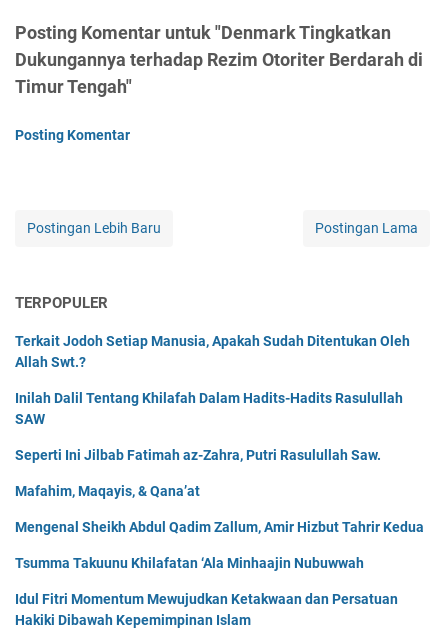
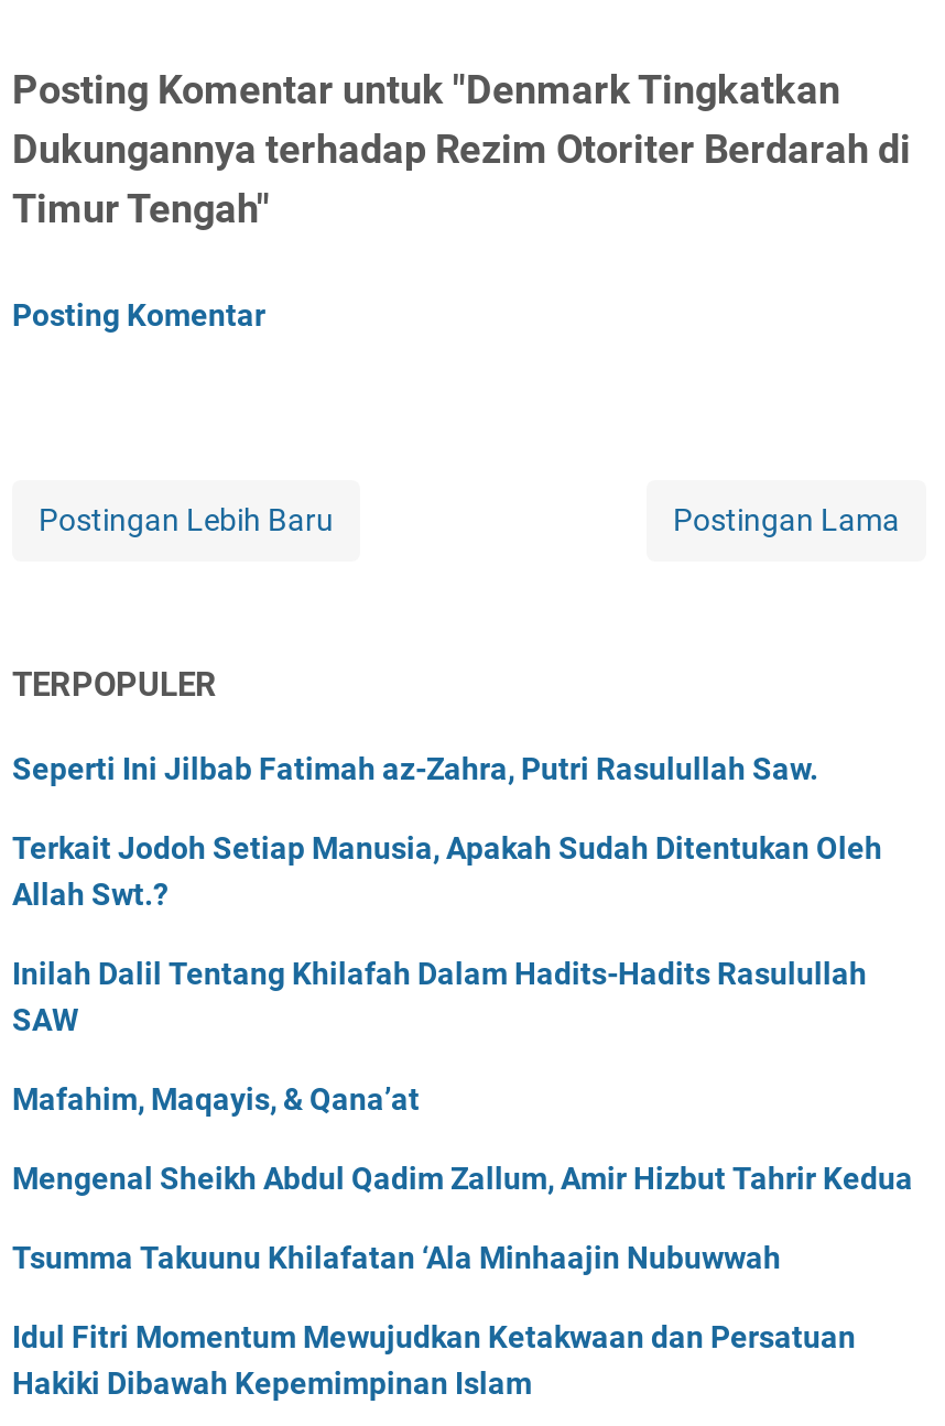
moved [15,333,410,427] -> [12,831,882,1038]: Terkait Jodoh Setiap Manusia, Apakah Sudah Ditentukan Oleh | Allah Swt.? | Inilah Dalil Tentang Khilafah Dalam Hadits-Hadits Rasulullah | SAW
moved [15,447,381,463] -> [12,752,818,787]: Seperti Ini Jilbab Fatimah az-Zahra, Putri Rasulullah Saw.

